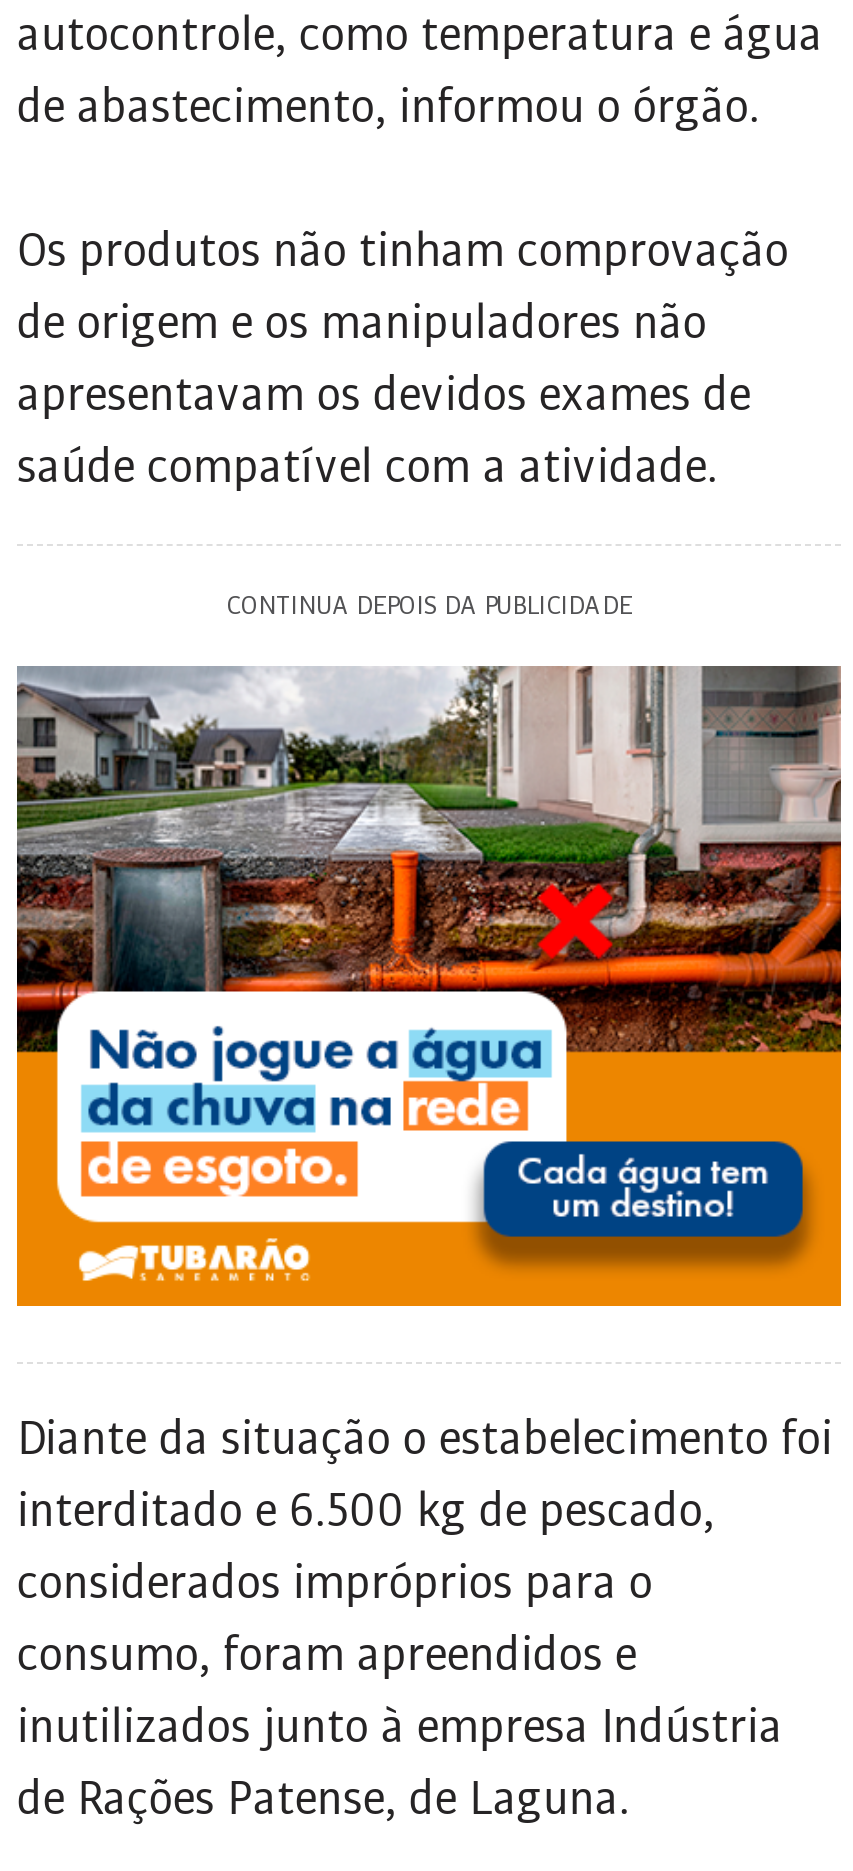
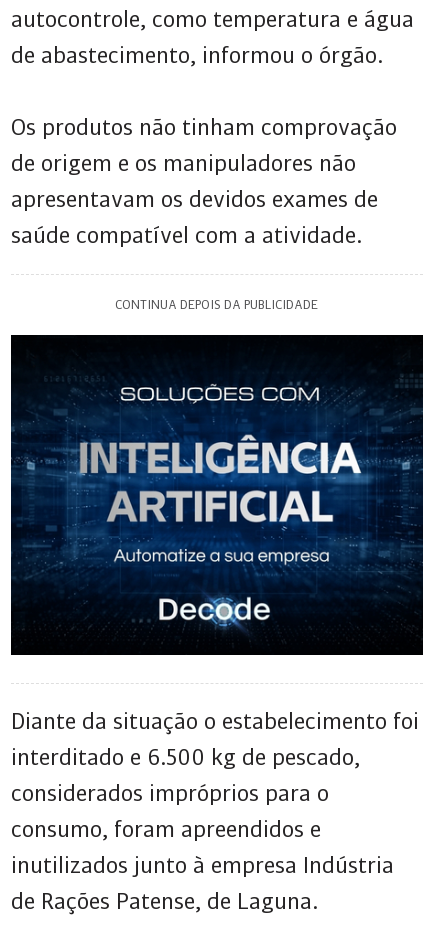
[15,664,843,1308] [image] -> [10,334,424,656] [image]

